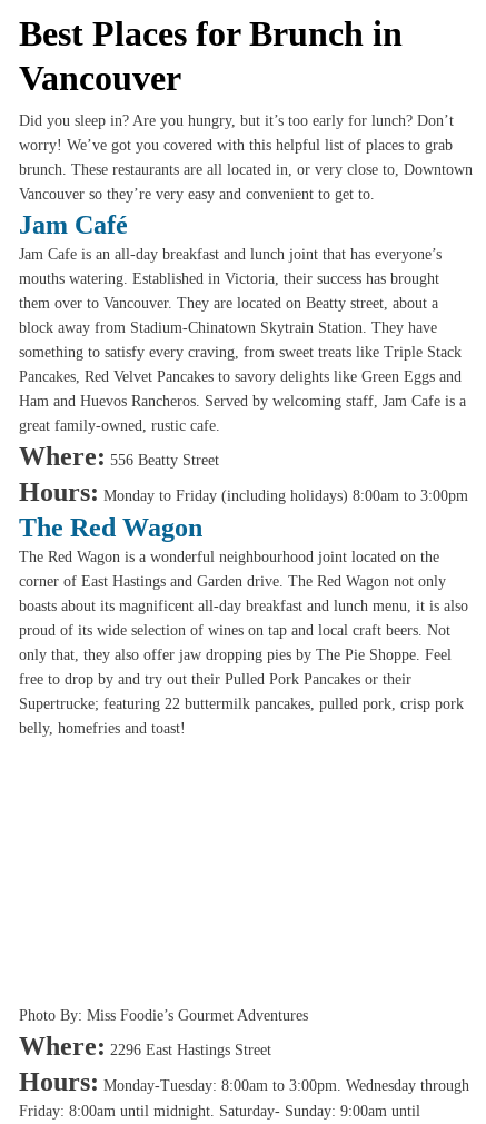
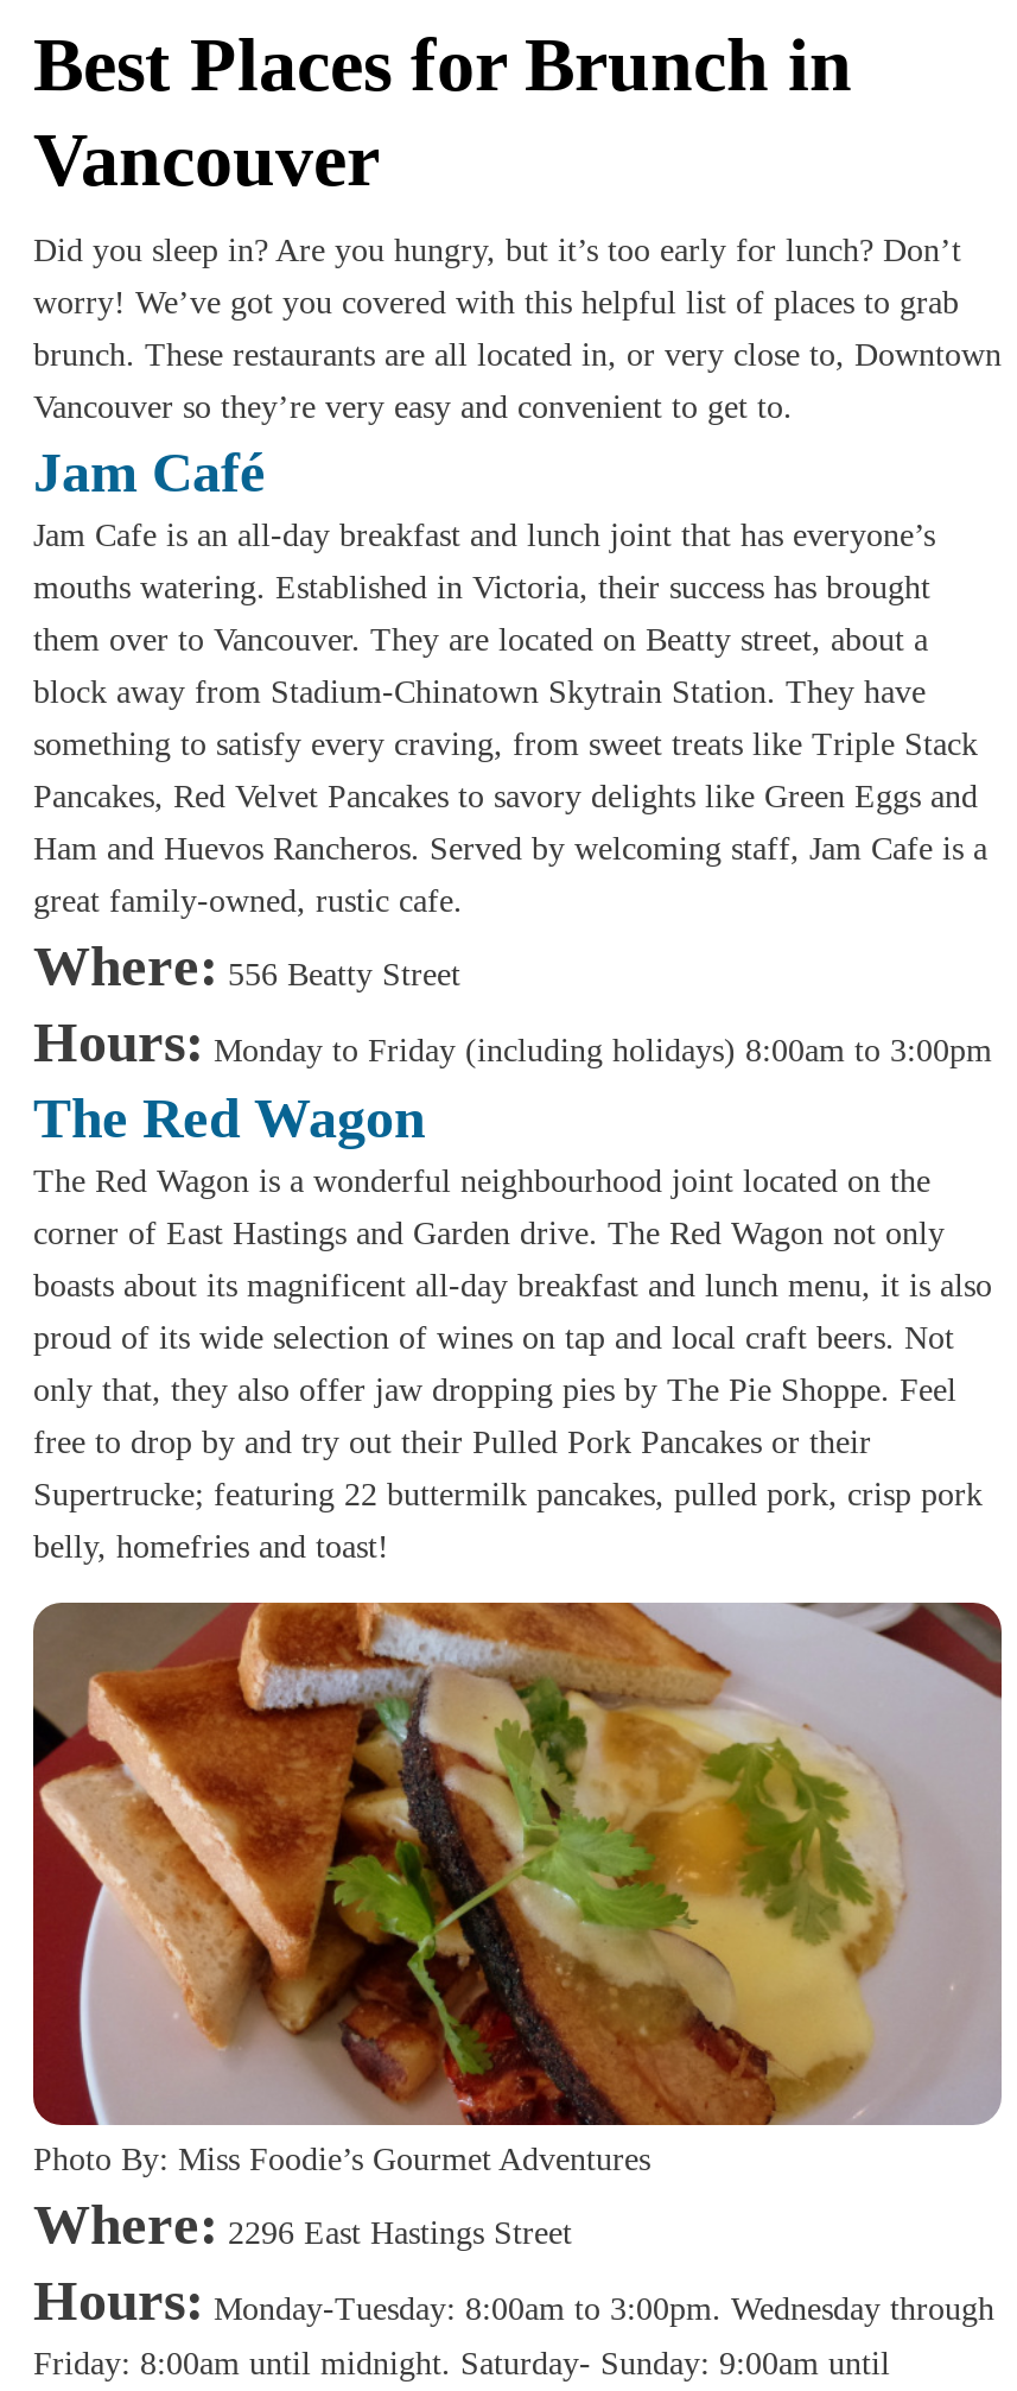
none -> [31,1600,1004,2127] [image]

